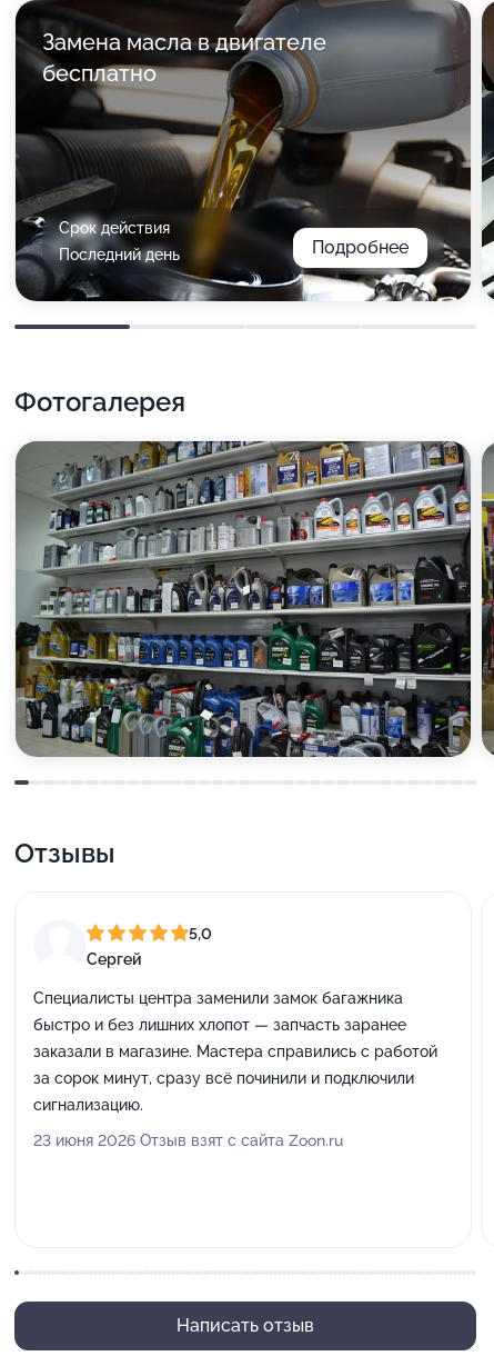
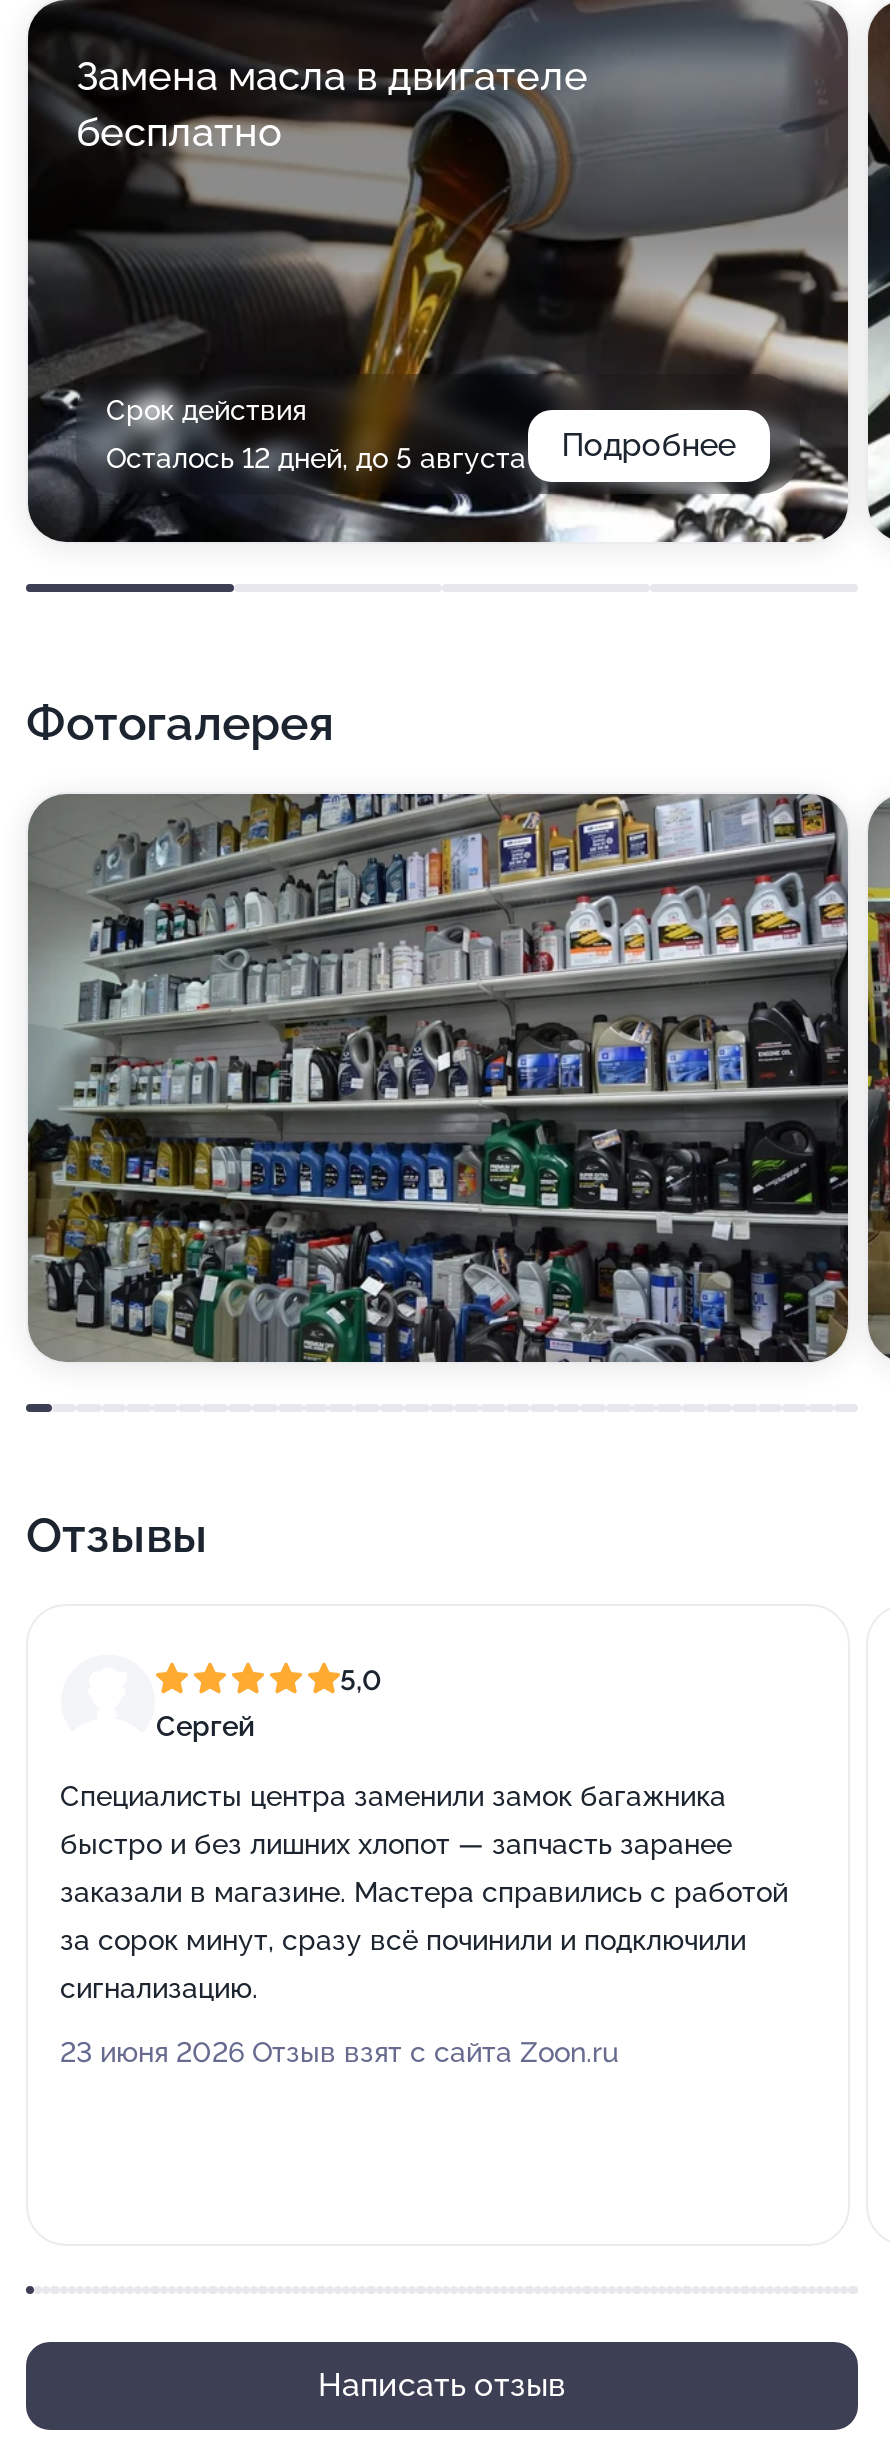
[59,246,180,263] Последний день -> [106,442,526,474] Осталось 12 дней, до 5 августа

